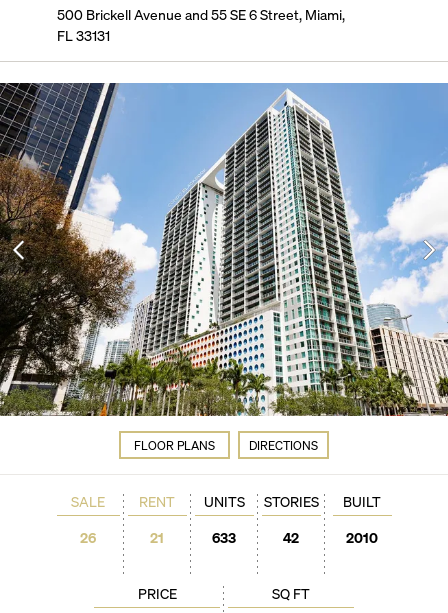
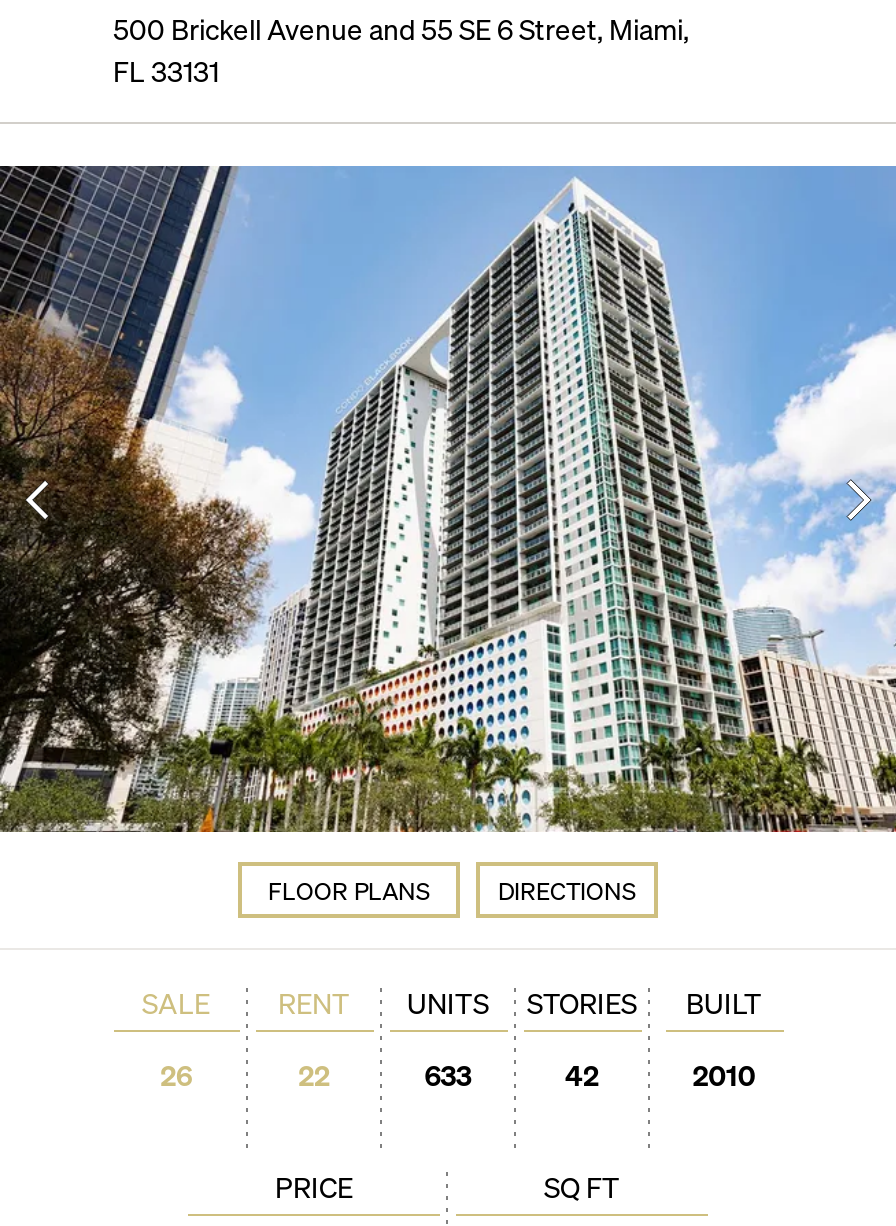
[150,528,164,546] 21 -> [298,1056,330,1092] 22

